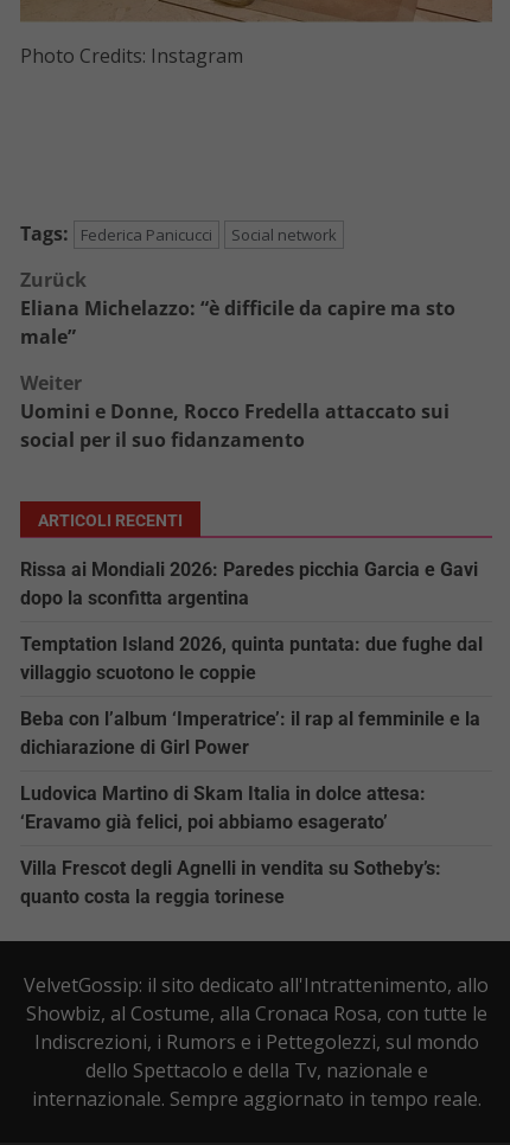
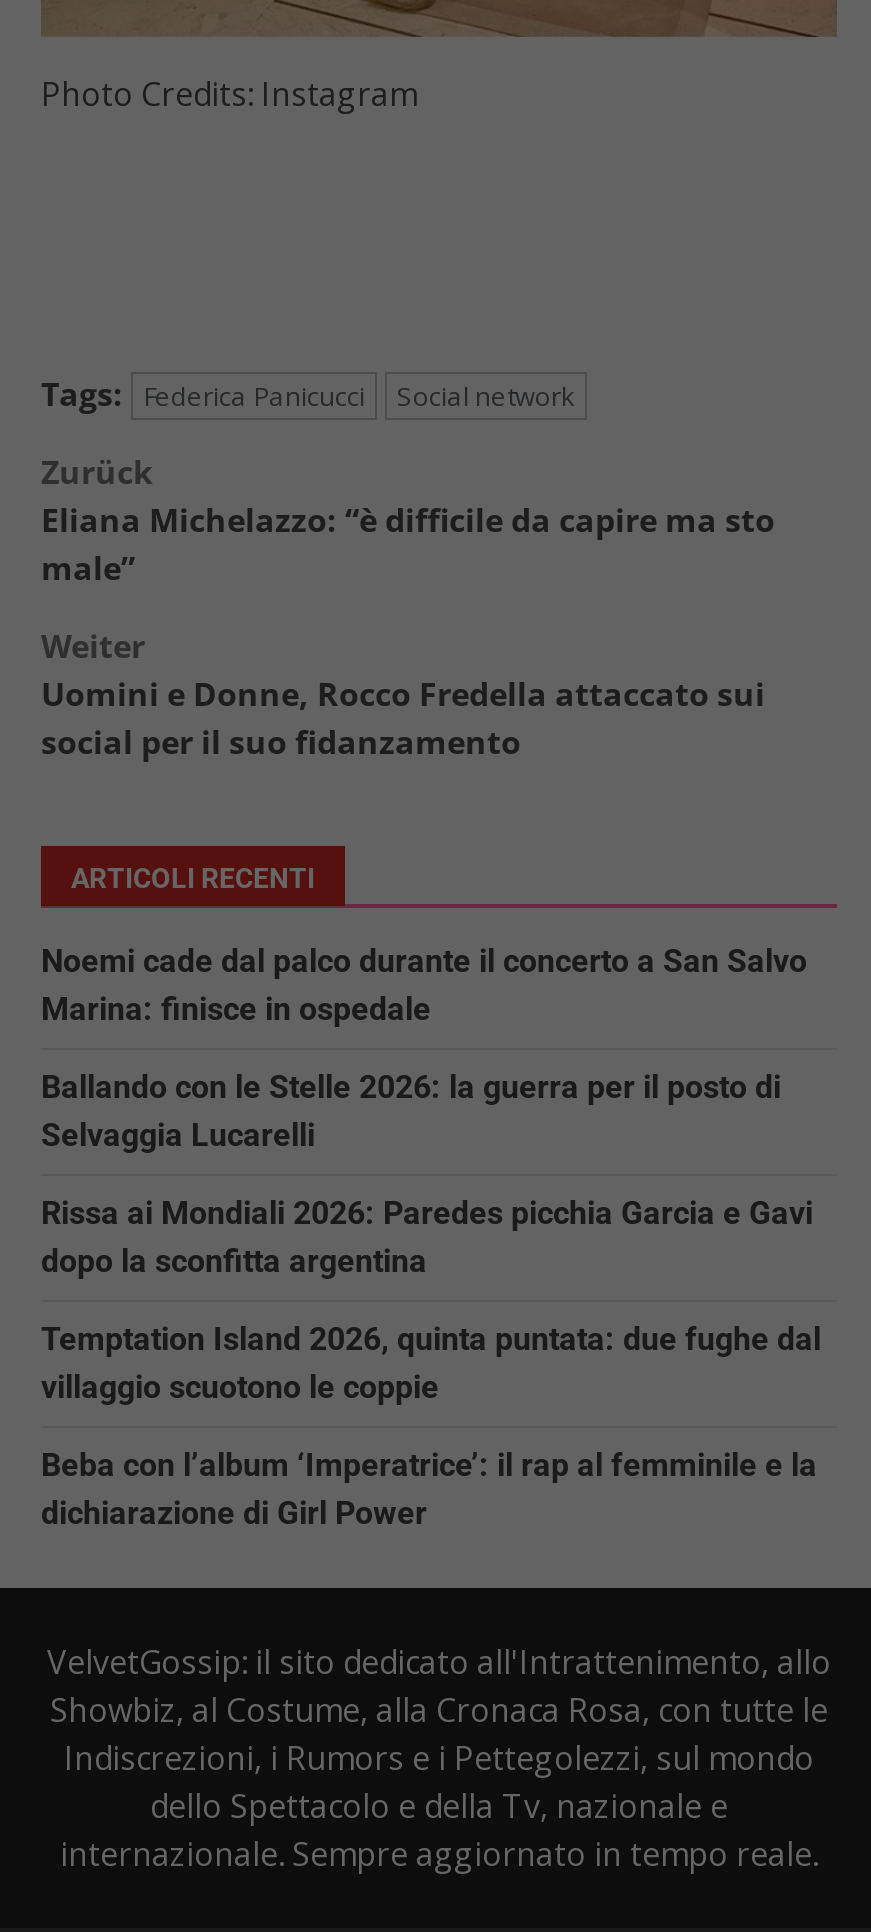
none -> [41,943,807,1155] Noemi cade dal palco durante il concerto a San Salvo | Marina: finisce in ospedale | Ballando con le Stelle 2026: la guerra per il posto di | Selvaggia Lucarelli
moved [20,559,483,759] -> [41,1195,821,1533]: Rissa ai Mondiali 2026: Paredes picchia Garcia e Gavi | dopo la sconfitta argentina | Temptation Island 2026, quinta puntata: due fughe dal | villaggio scuotono le coppie | Beba con l’album ‘Imperatrice’: il rap al femminile e la | dichiarazione di Girl Power
[20,783,441,909] Ludovica Martino di Skam Italia in dolce attesa: | ‘Eravamo già felici, poi abbiamo esagerato’ | Villa Frescot degli Agnelli in vendita su Sotheby’s: | quanto costa la reggia torinese -> none

